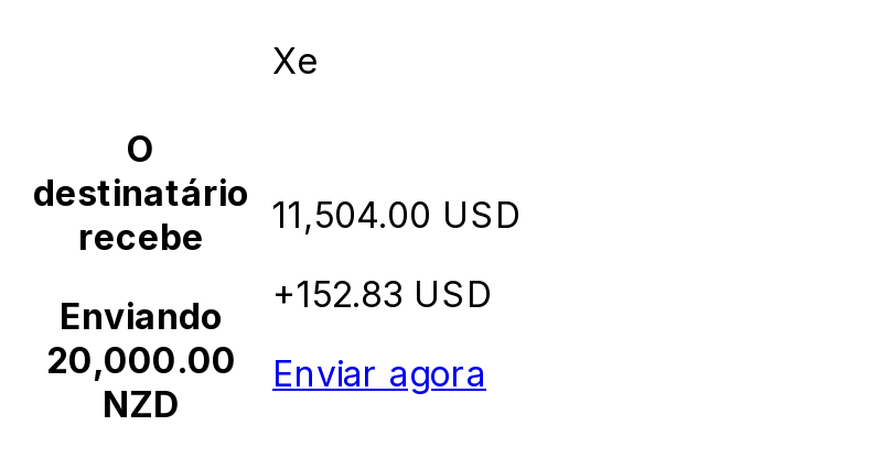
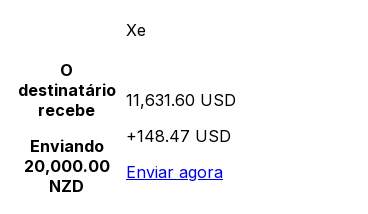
[33,170,522,258] destinatário recebe 11,504.00 USD -> [17,80,236,120] destinatário recebe 11,631.60 USD
[60,271,493,337] Enviando +152.83 USD -> [29,126,231,156] Enviando +148.47 USD

